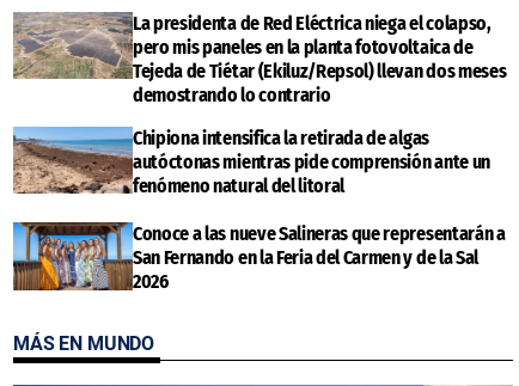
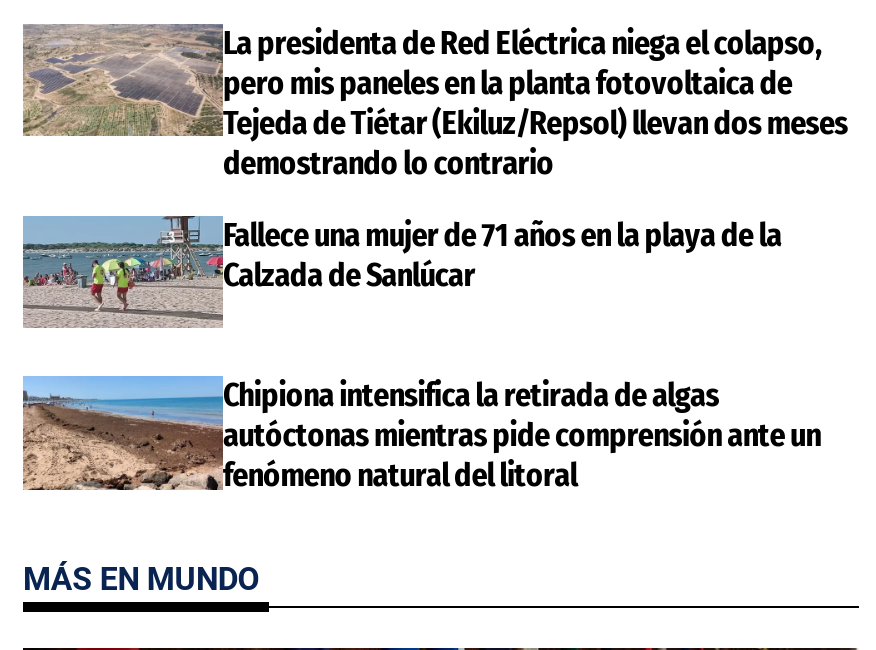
none -> [223,216,782,294] Fallece una mujer de 71 años en la playa de la | Calzada de Sanlúcar
moved [11,127,490,197] -> [19,377,821,495]: [image] | Chipiona intensifica la retirada de algas | autóctonas mientras pide comprensión ante un | fenómeno natural del litoral
[13,221,505,293] [image] | Conoce a las nueve Salineras que representarán a | San Fernando en la Feria del Carmen y de la Sal | 2026 -> none

